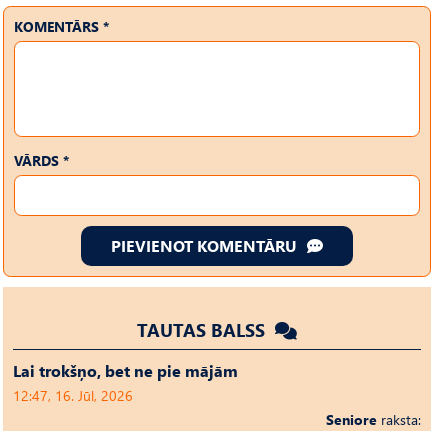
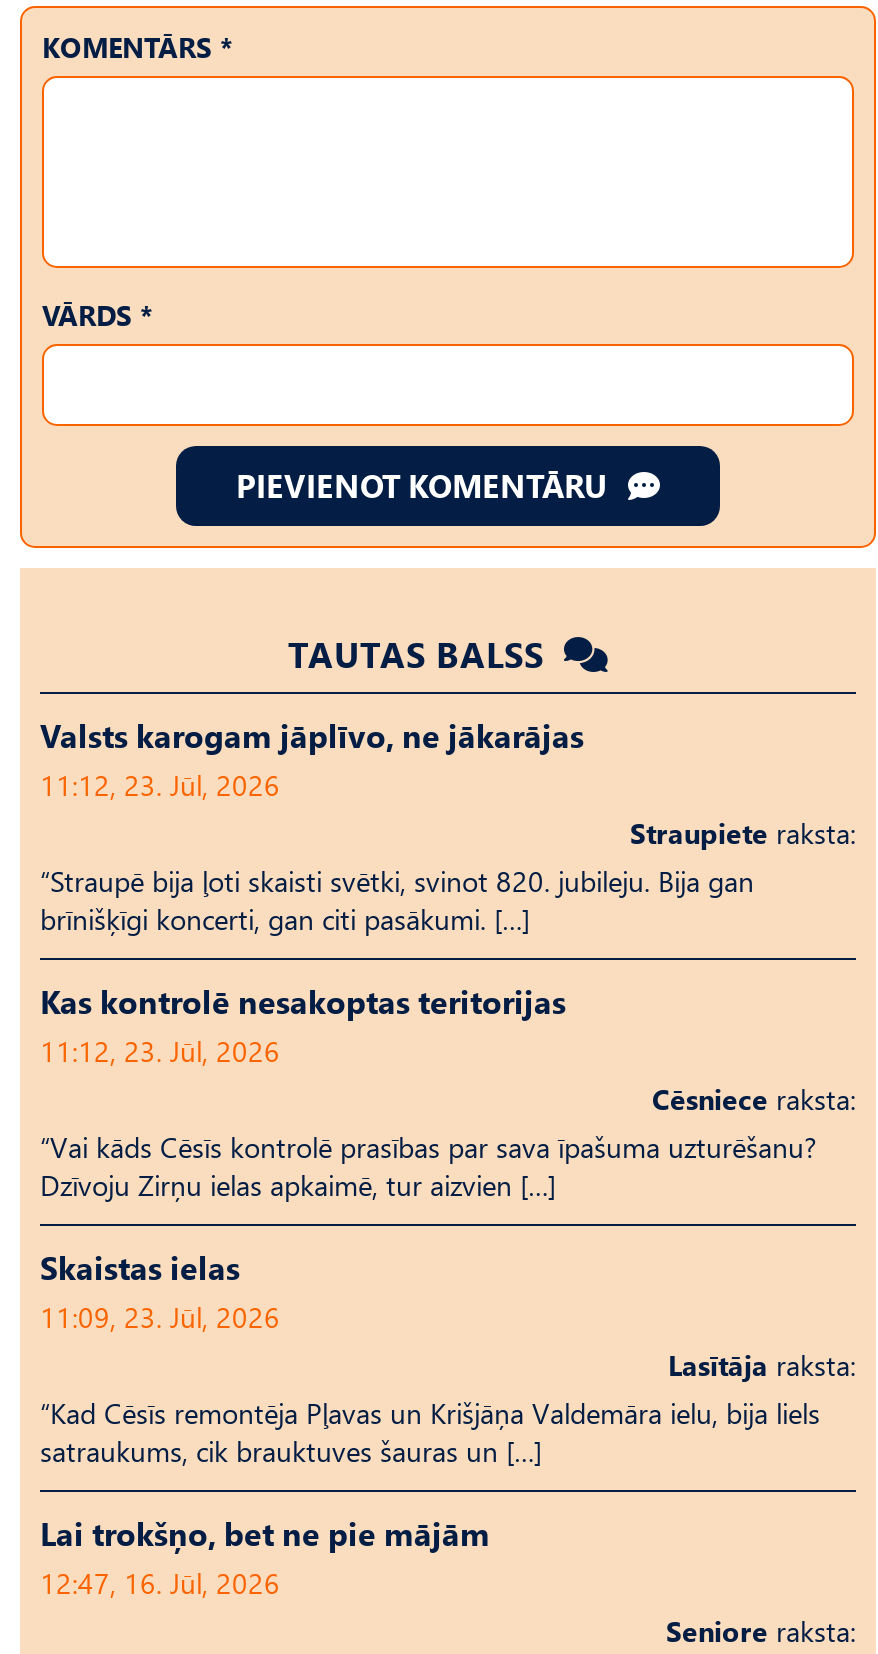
none -> [40,713,856,1469] Valsts karogam jāplīvo, ne jākarājas | 11:12, 23. Jūl, 2026 | Straupiete raksta: | “Straupē bija ļoti skaisti svētki, svinot 820. jubileju. Bija gan | brīnišķīgi koncerti, gan citi pasākumi. […] | Kas kontrolē nesakoptas teritorijas | 11:12, 23. Jūl, 2026 | Cēsniece raksta: | “Vai kāds Cēsīs kontrolē prasības par sava īpašuma uzturēšanu? | Dzīvoju Zirņu ielas apkaimē, tur aizvien […] | Skaistas ielas | 11:09, 23. Jūl, 2026 | Lasītāja raksta: | “Kad Cēsīs remontēja Pļavas un Krišjāņa Valdemāra ielu, bija liels | satraukums, cik brauktuves šauras un […]

